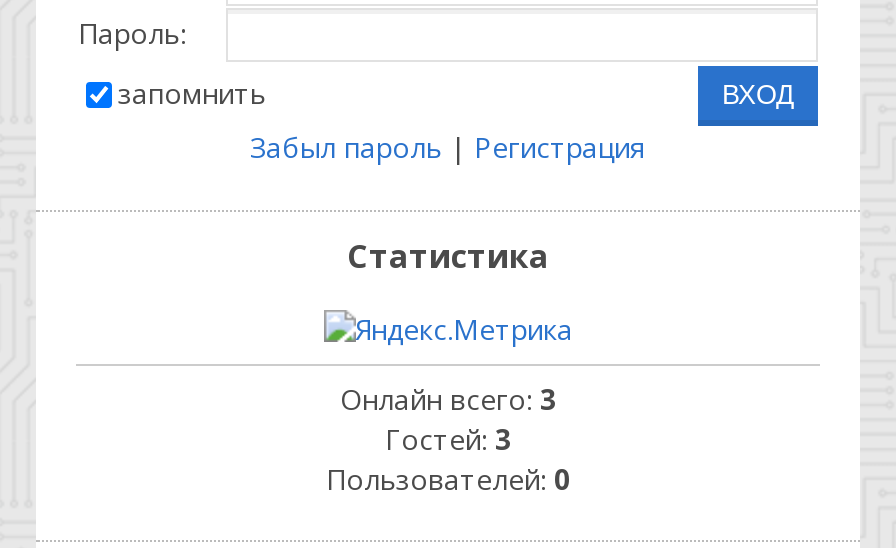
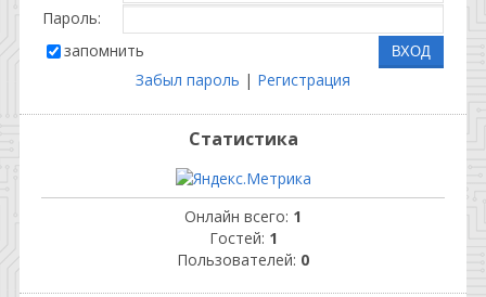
[340,379,556,417] Онлайн всего: 3 -> [184,205,302,226] Онлайн всего: 1
[385,419,511,457] Гостей: 3 -> [209,227,277,248] Гостей: 1

